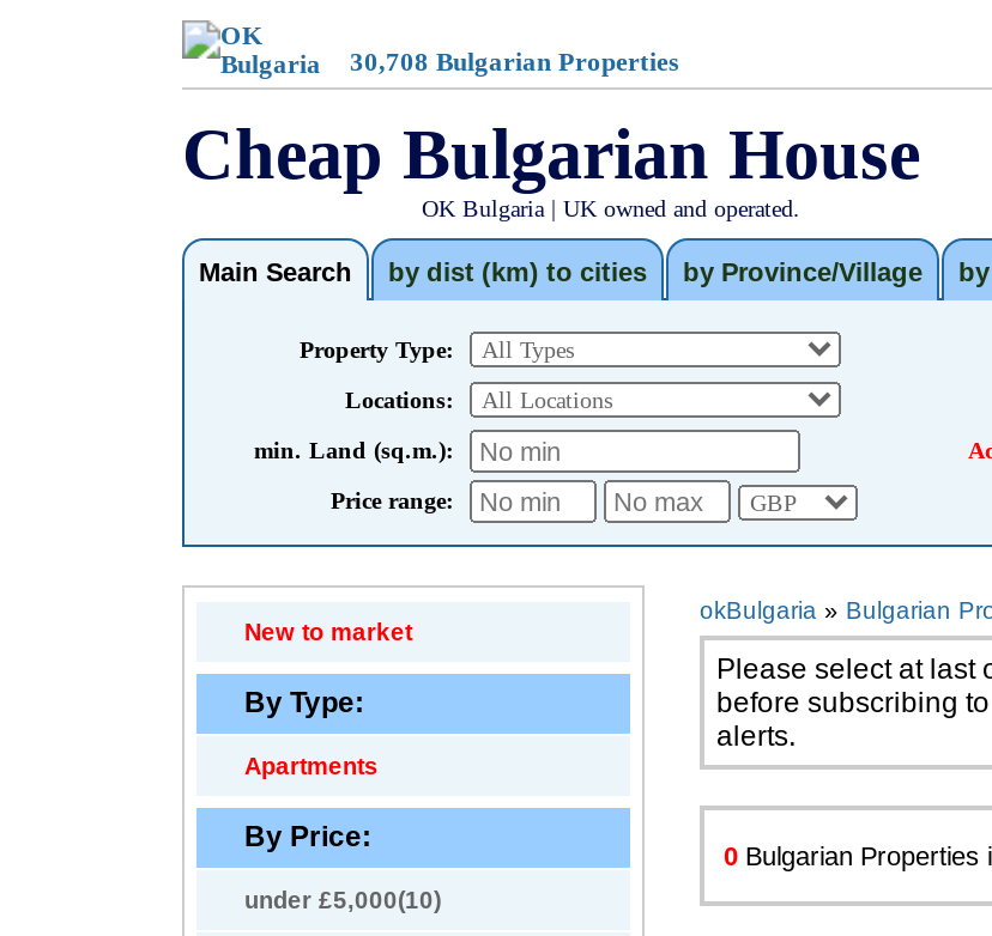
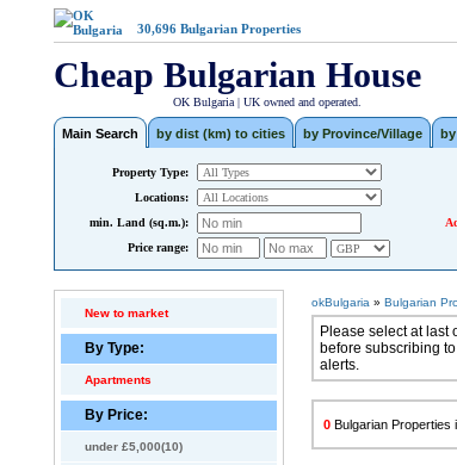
[350,47,678,75] 30,708 Bulgarian Properties -> [137,21,301,36] 30,696 Bulgarian Properties

